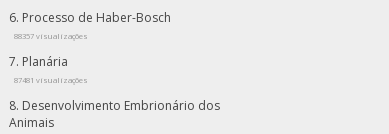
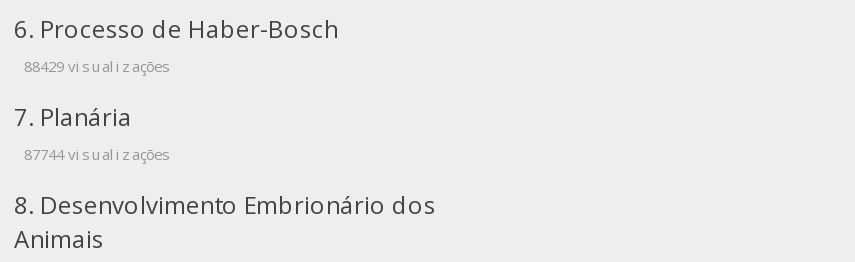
[14,30,88,40] 88357 visualizações -> [24,55,172,75] 88429 visualizações
[14,74,88,84] 87481 visualizações -> [24,143,172,163] 87744 visualizações

